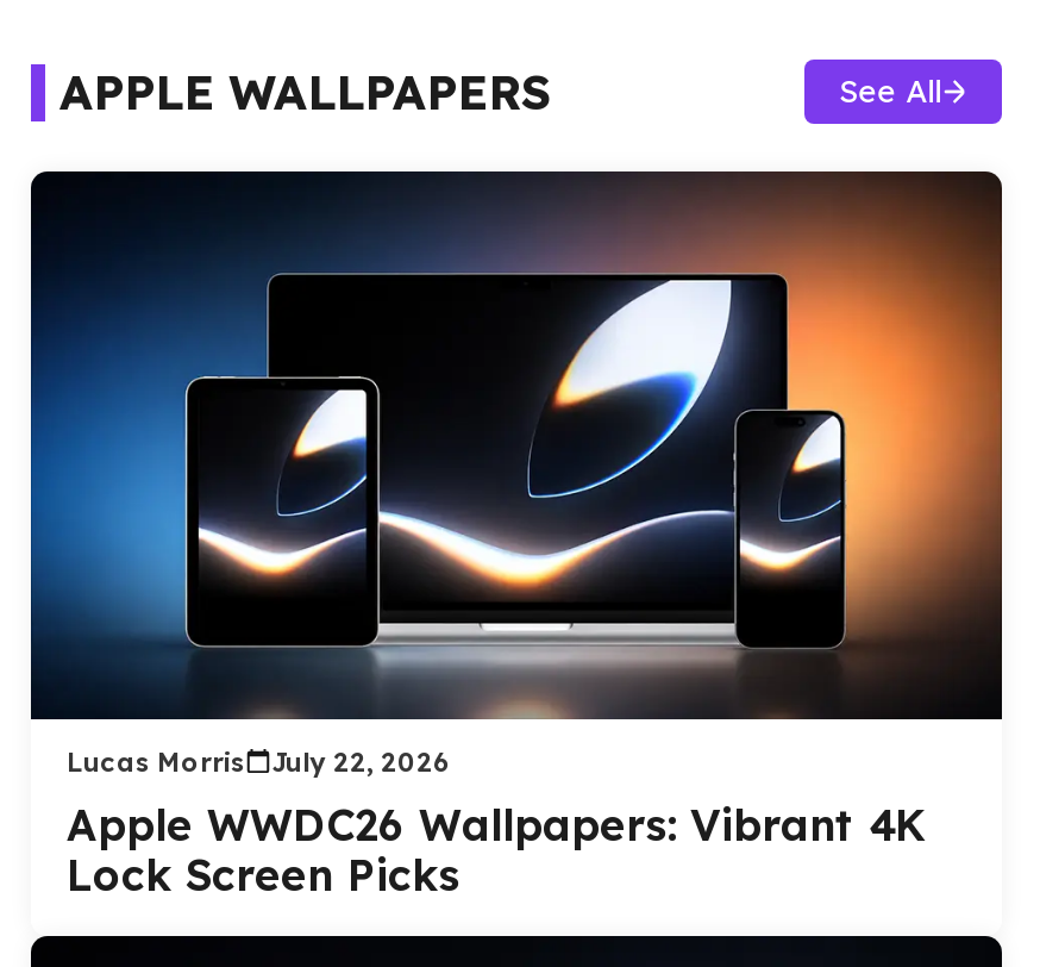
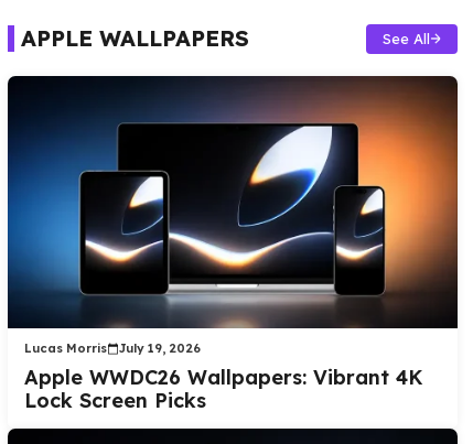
[67,744,450,778] Lucas Morris July 22, 2026 -> [24,340,201,356] Lucas Morris July 19, 2026

